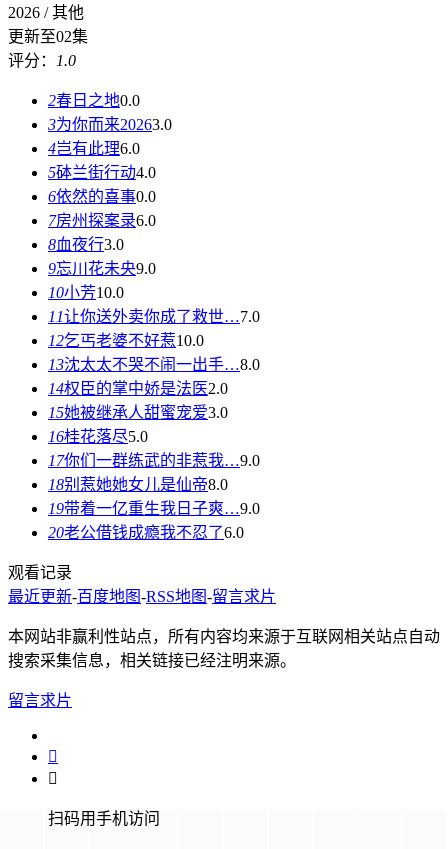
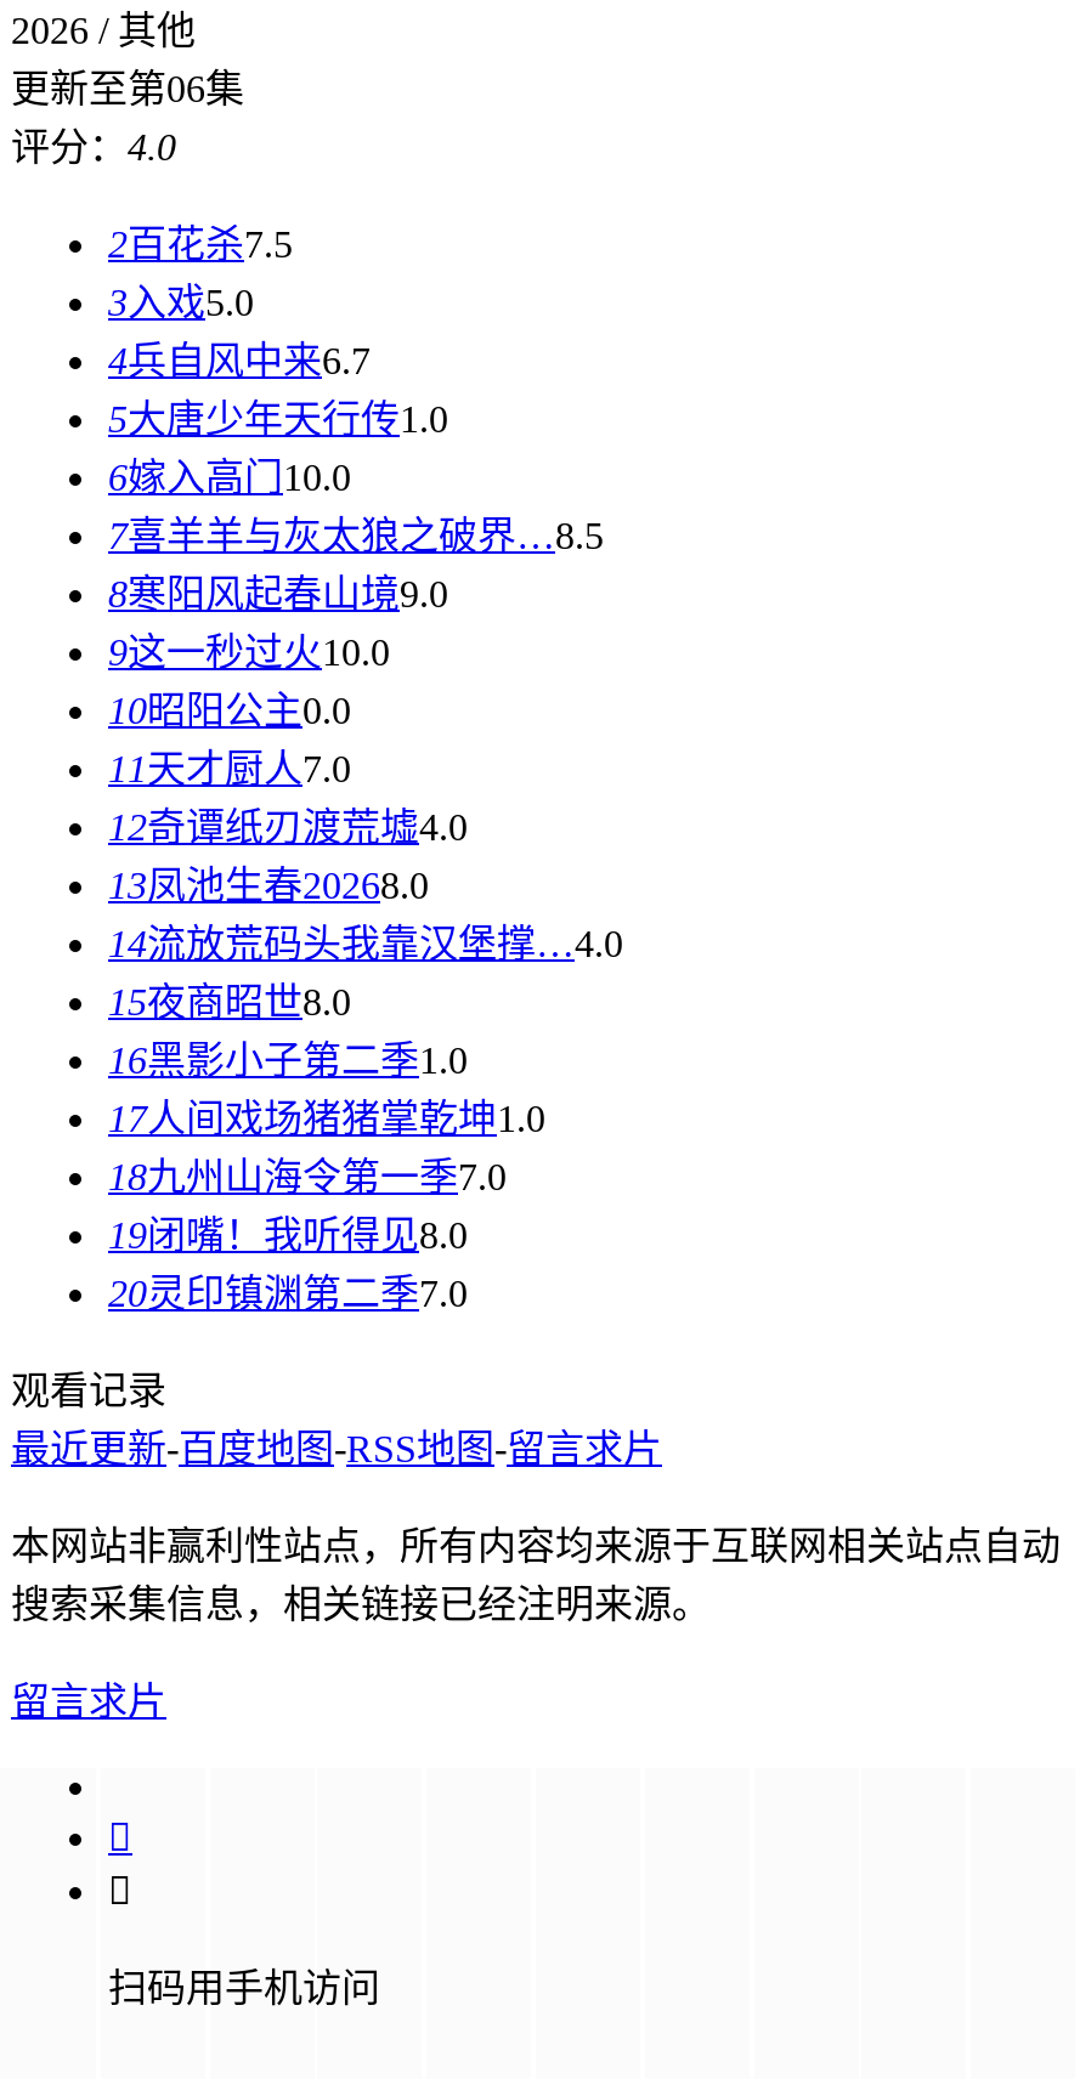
[8,28,88,69] 更新至02集 | 评分：1.0 -> [11,69,244,169] 更新至第06集 | 评分：4.0
[48,92,260,541] 2春日之地0.0 | 3为你而来20263.0 | 4岂有此理6.0 | 5砵兰街行动4.0 | 6依然的喜事0.0 | 7房州探案录6.0 | 8血夜行3.0 | 9忘川花未央9.0 | 10小芳10.0 | 11让你送外卖你成了救世… 7.0 | 12乞丐老婆不好惹10.0 | 13沈太太不哭不闹一出手… 8.0 | 14权臣的掌中娇是法医2.0 | 15她被继承人甜蜜宠爱3.0 | 16桂花落尽5.0 | 17你们一群练武的非惹我… 9.0 | 18别惹她她女儿是仙帝8.0 | 19带着一亿重生我日子爽… 9.0 | 20老公借钱成瘾我不忍了6.0 -> [108,224,623,1315] 2百花杀7.5 | 3入戏5.0 | 4兵自风中来6.7 | 5大唐少年天行传1.0 | 6嫁入高门10.0 | 7喜羊羊与灰太狼之破界… 8.5 | 8寒阳风起春山境9.0 | 9这一秒过火10.0 | 10昭阳公主0.0 | 11天才厨人7.0 | 12奇谭纸刃渡荒墟4.0 | 13凤池生春20268.0 | 14流放荒码头我靠汉堡撑… 4.0 | 15夜商昭世8.0 | 16黑影小子第二季1.0 | 17人间戏场猪猪掌乾坤1.0 | 18九州山海令第一季7.0 | 19闭嘴！我听得见8.0 | 20灵印镇渊第二季7.0

